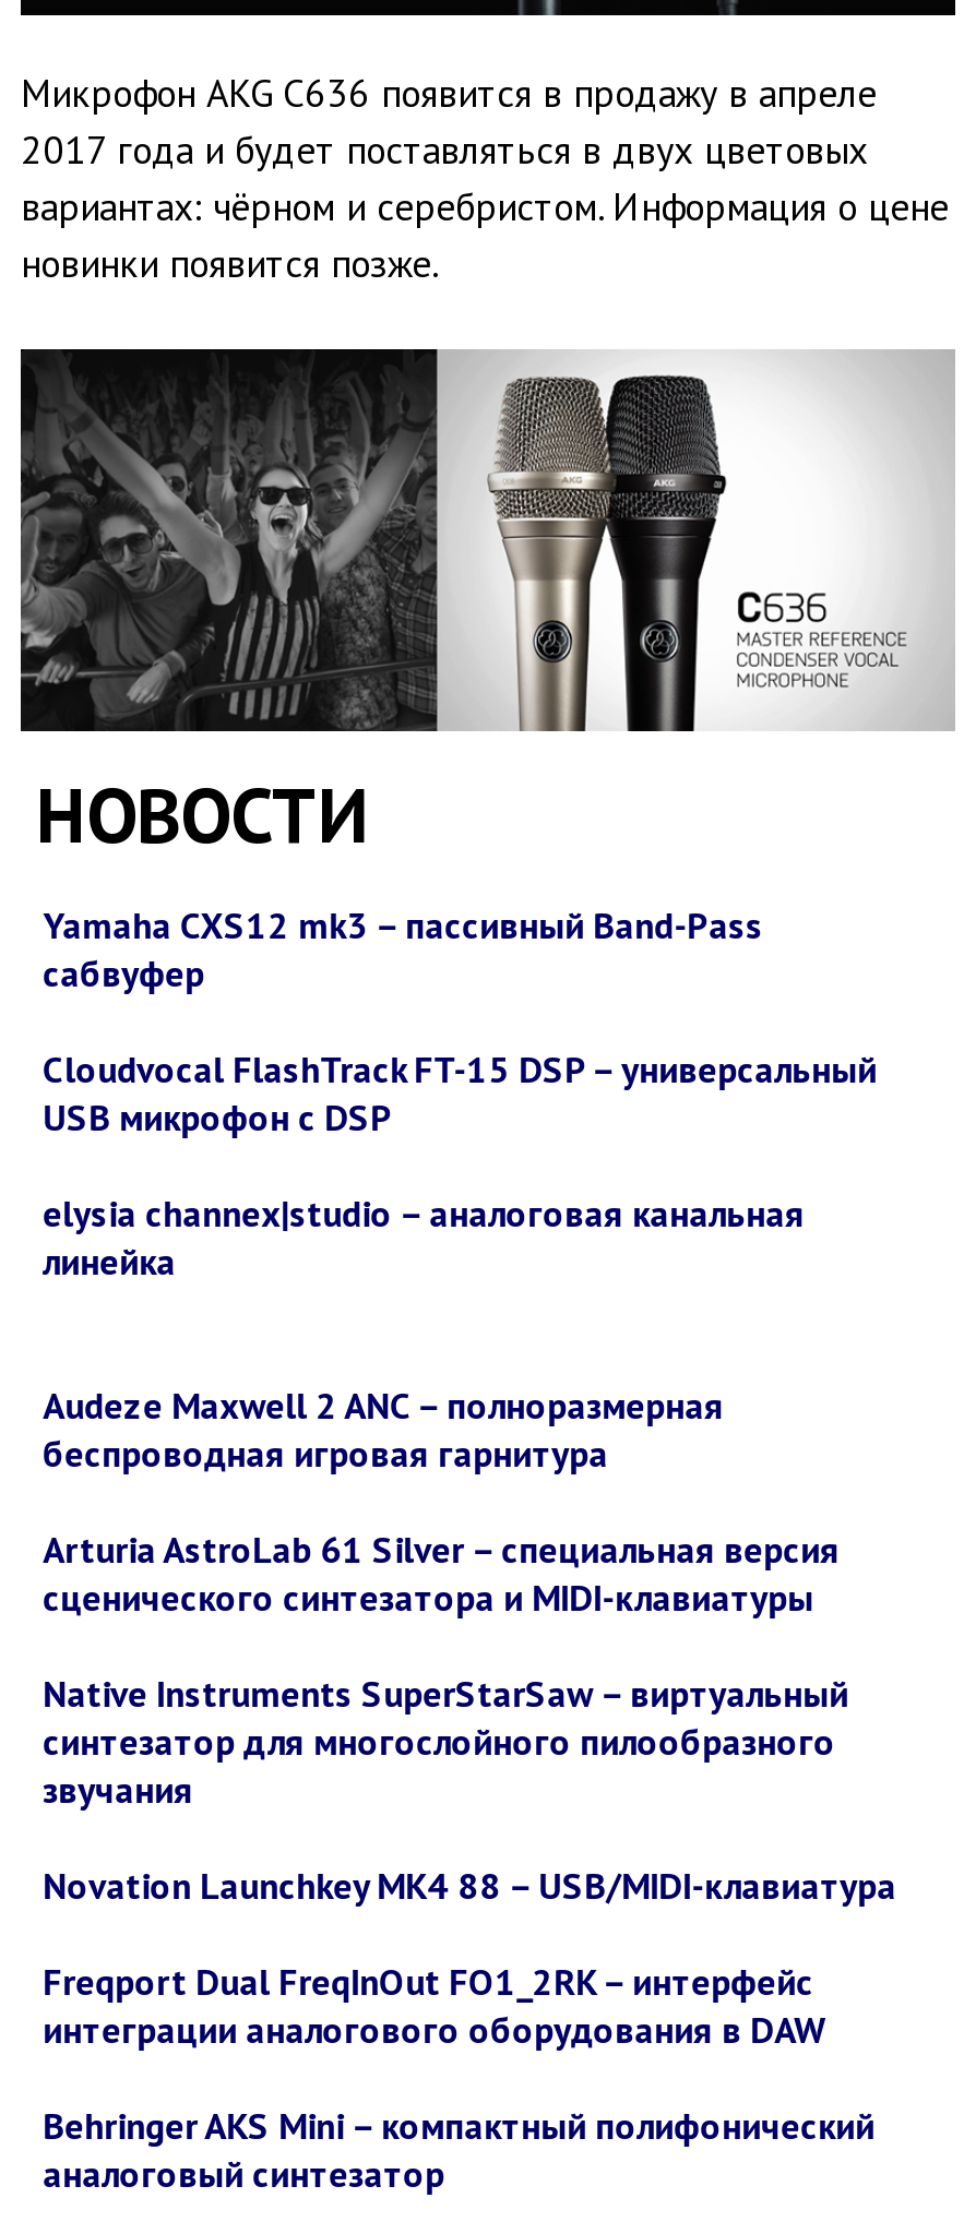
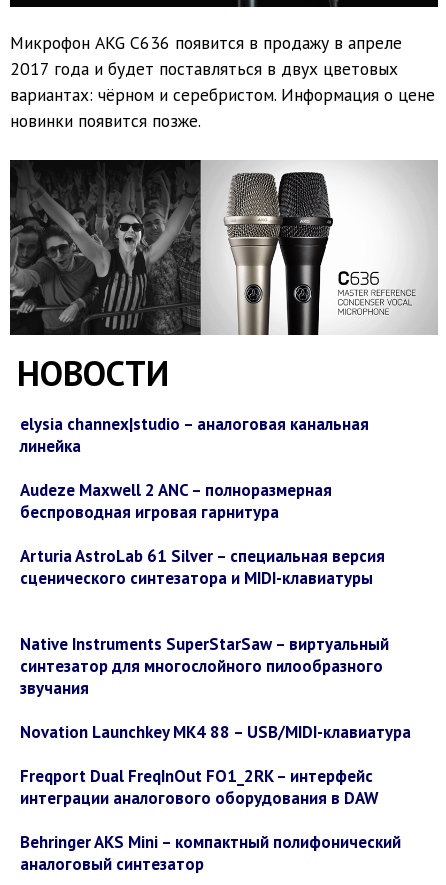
[43,902,877,1142] Yamaha CXS12 mk3 – пассивный Band-Pass | сабвуфер | Cloudvocal FlashTrack FT-15 DSP – универсальный | USB микрофон с DSP -> none
moved [43,1382,840,1622] -> [20,479,385,589]: Audeze Maxwell 2 ANC – полноразмерная | беспроводная игровая гарнитура | Arturia AstroLab 61 Silver – специальная версия | сценического синтезатора и MIDI-клавиатуры

